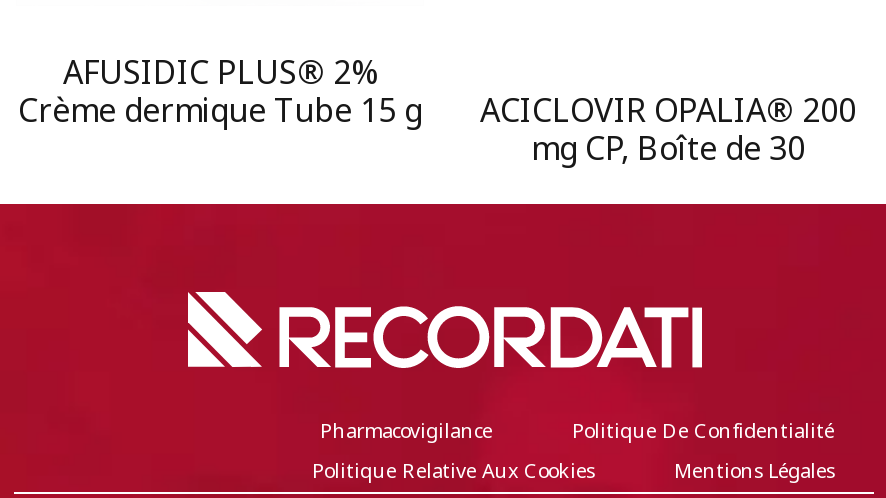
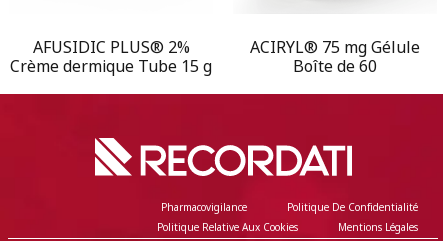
[480,89,856,173] ACICLOVIR OPALIA® 200 | mg CP, Boîte de 30 -> [250,36,420,78] ACIRYL® 75 mg Gélule | Boîte de 60

